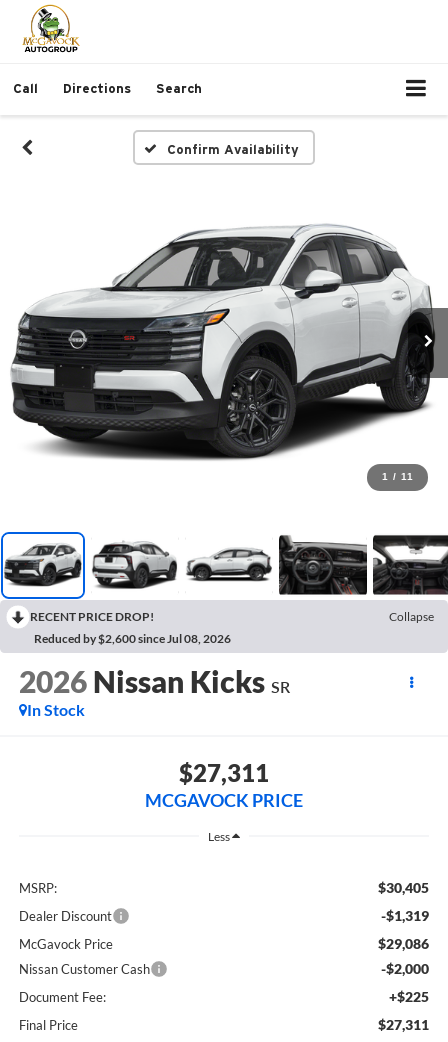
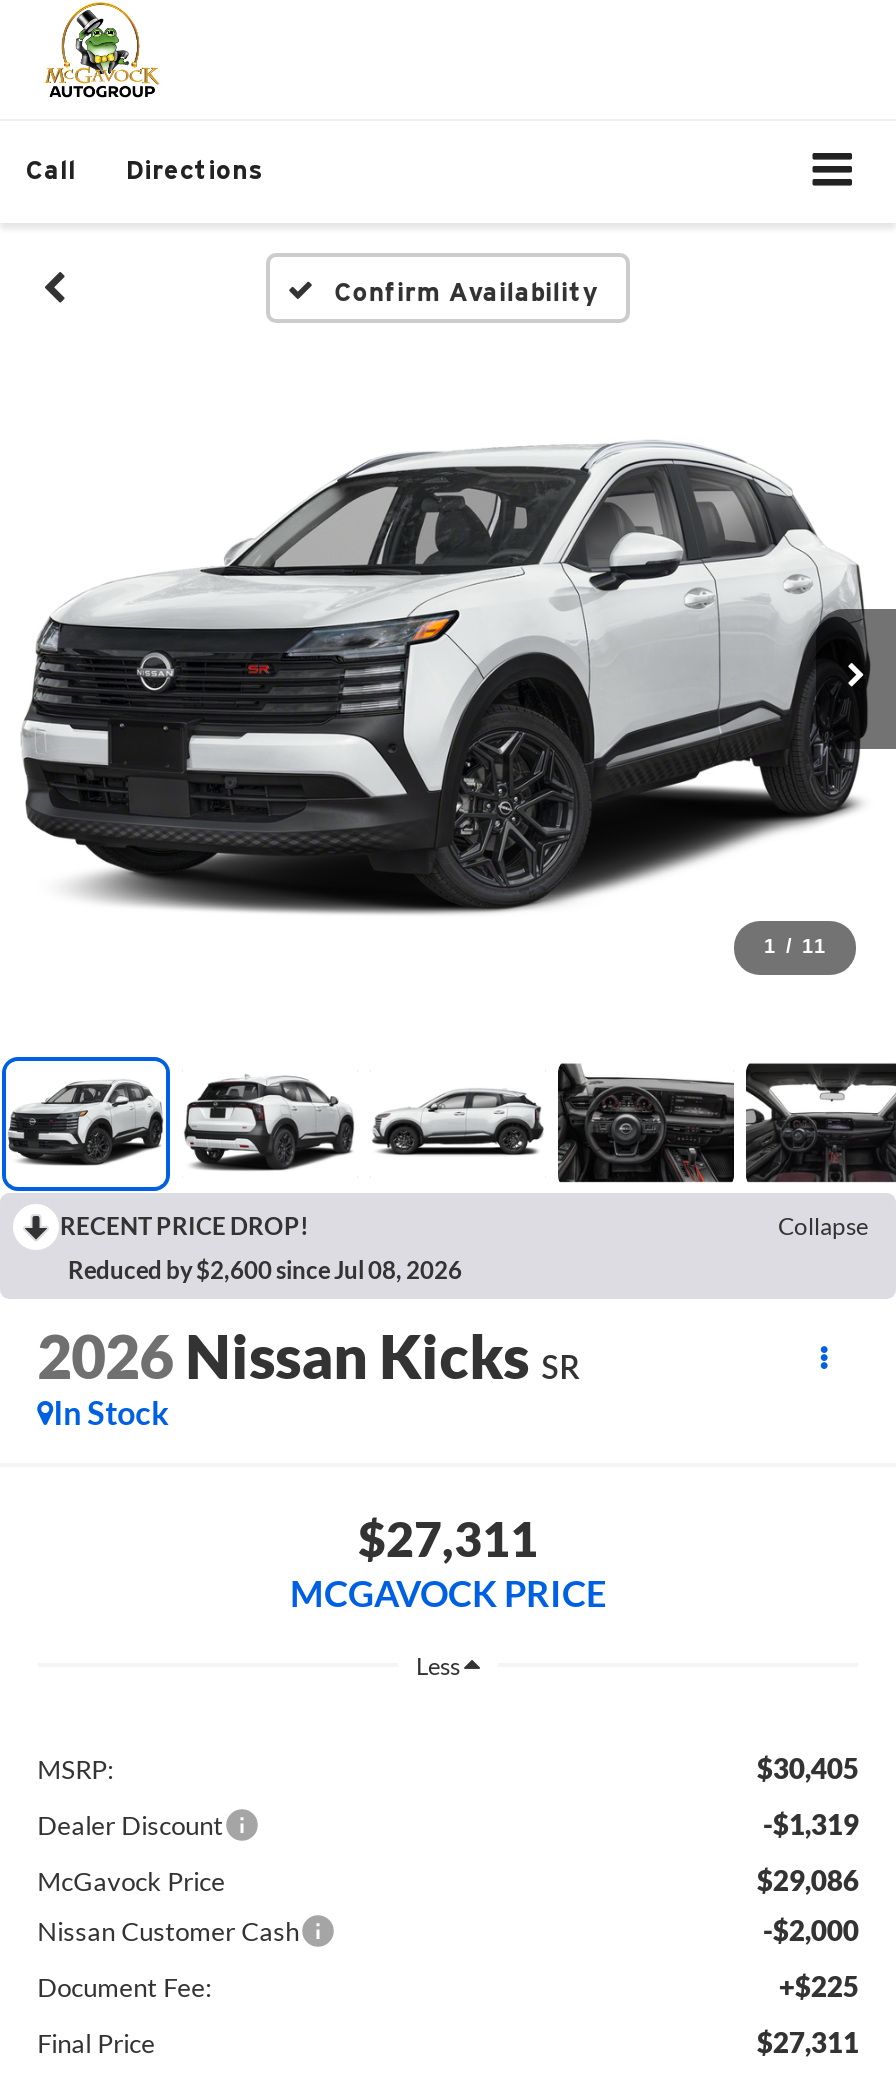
[156,81,202,96] Search -> none

